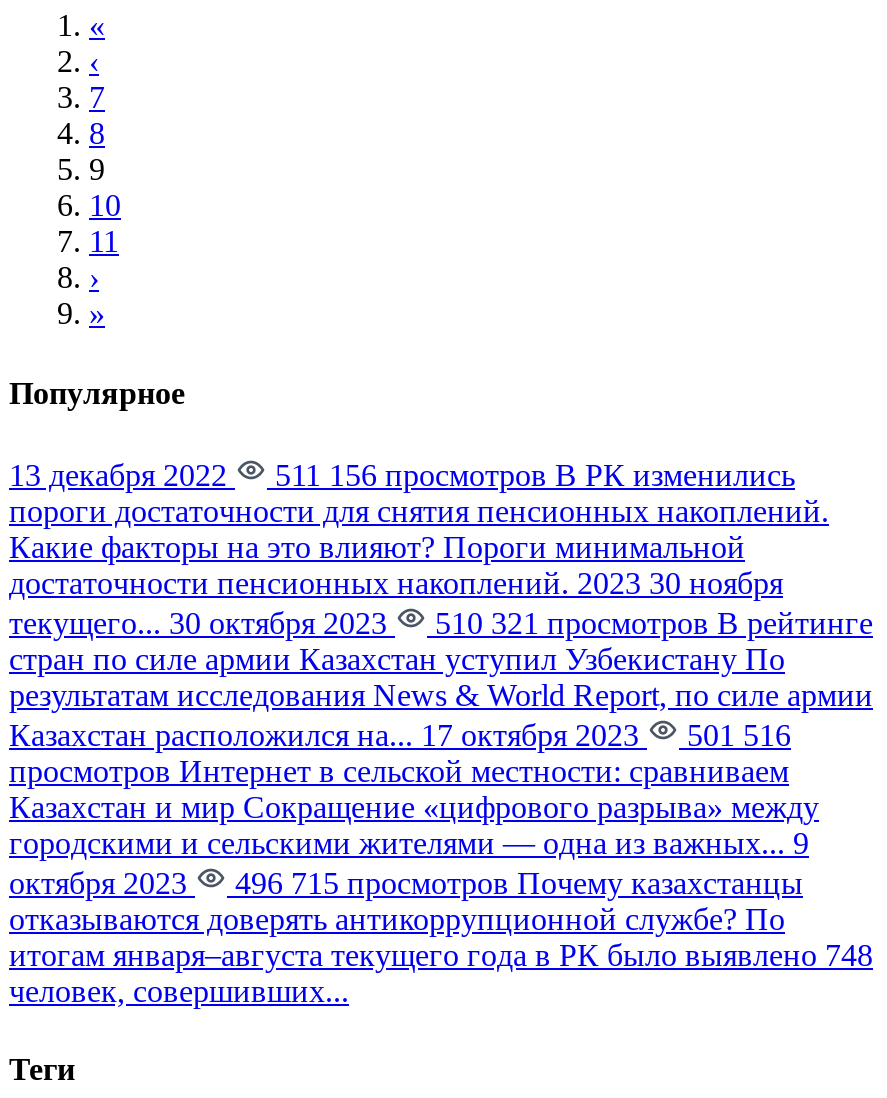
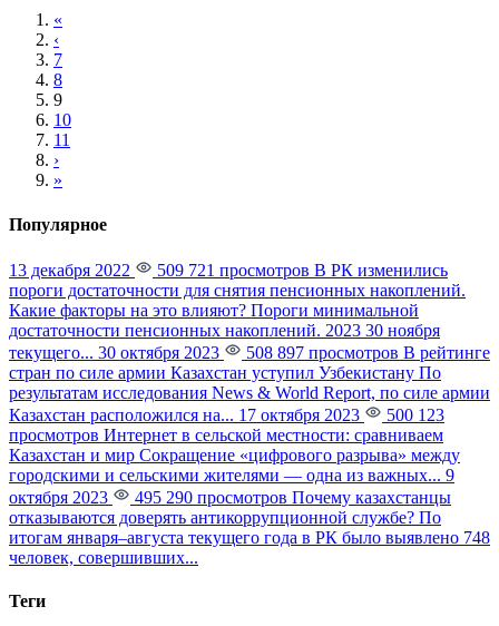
[267,458,795,492] 511 156 просмотров В РК изменились -> [153,260,448,279] 509 721 просмотров В РК изменились
[427,606,873,640] 510 321 просмотров В рейтинге -> [242,343,490,362] 508 897 просмотров В рейтинге
[9,718,791,752] Казахстан расположился на... 17 октября 2023 501 516 -> [9,405,444,424] Казахстан расположился на... 17 октября 2023 500 123
[227,866,803,900] 496 715 просмотров Почему казахстанцы -> [130,488,451,507] 495 290 просмотров Почему казахстанцы

